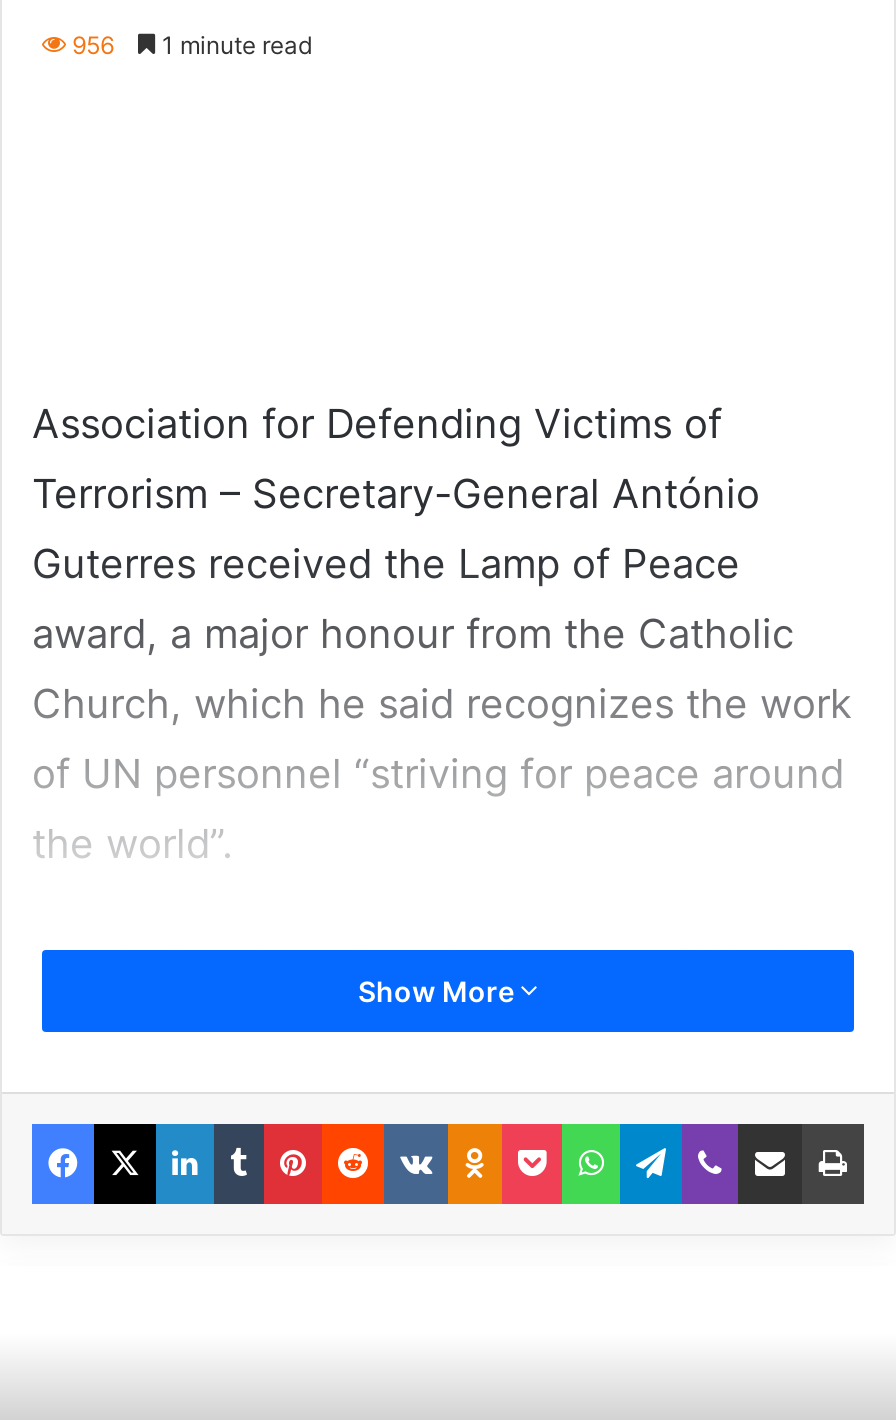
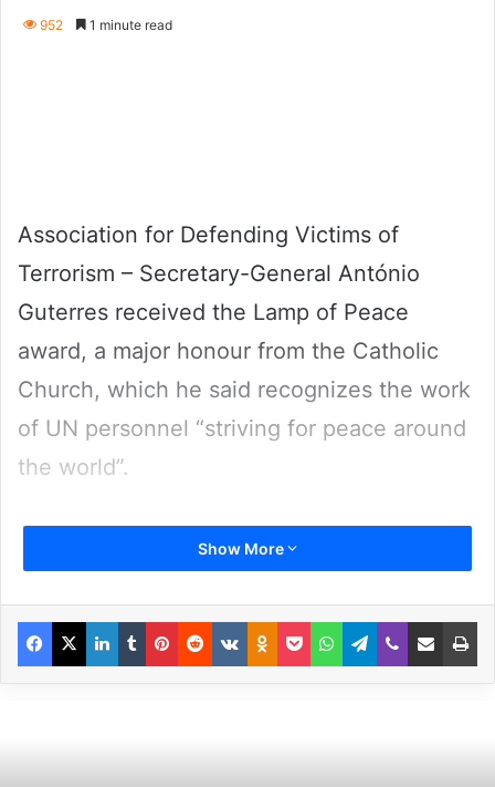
[66,30,312,60] 956 1 minute read -> [36,16,172,33] 952 1 minute read

